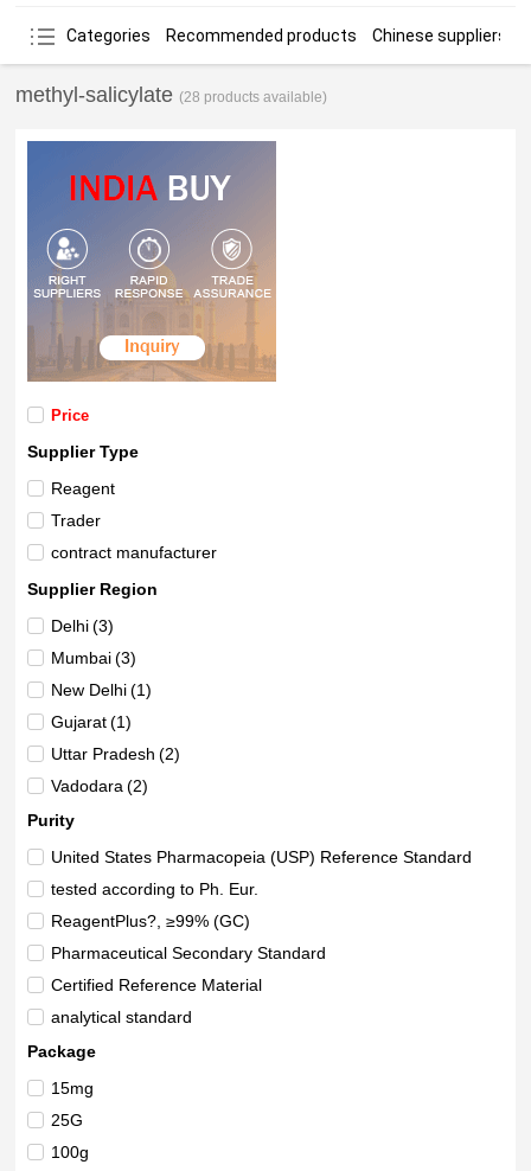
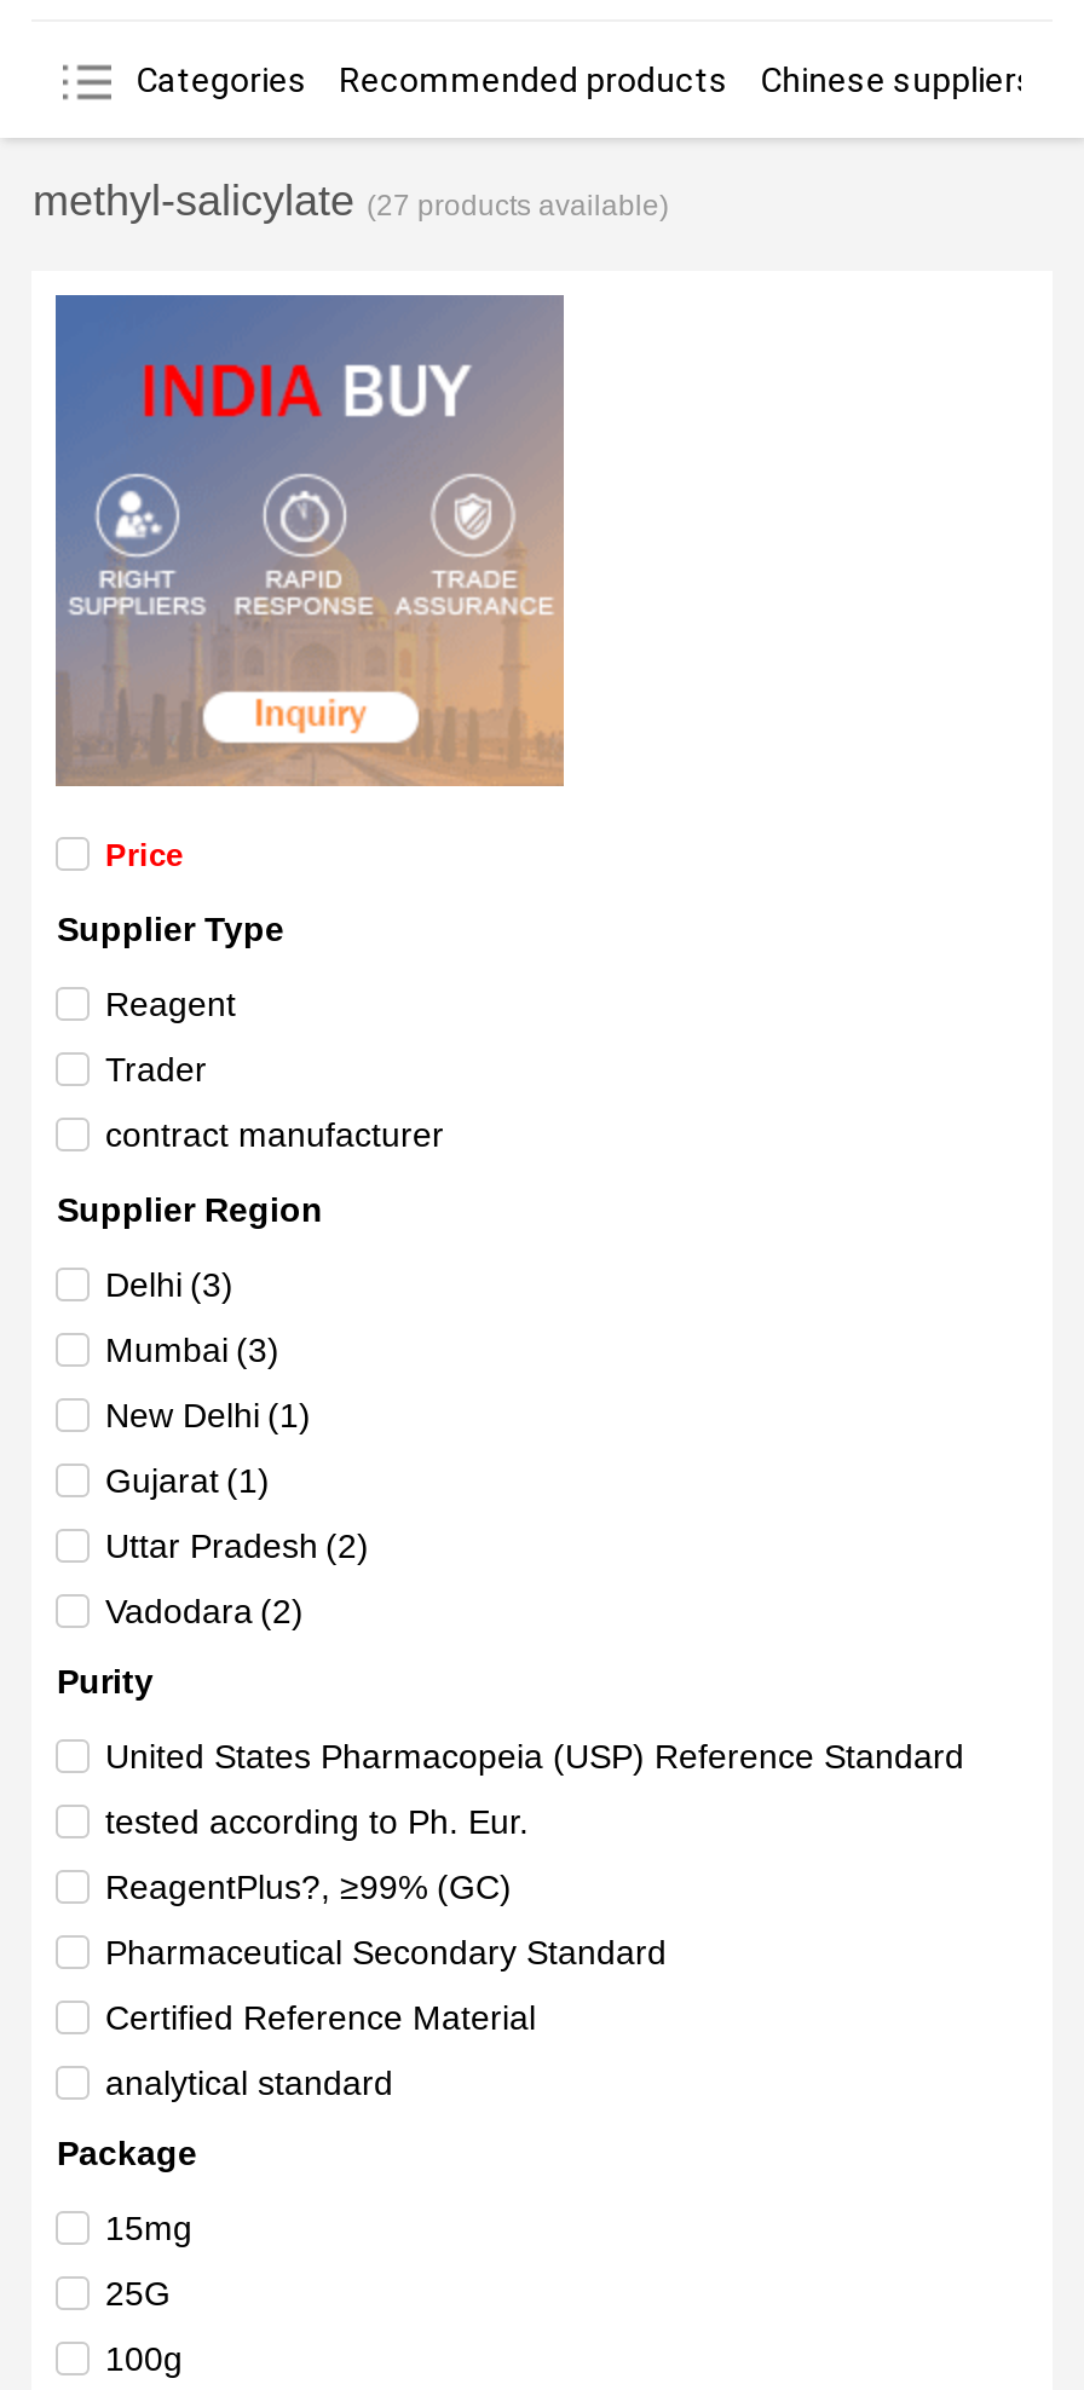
[16,83,328,107] methyl-salicylate (28 products available) -> [32,177,669,225] methyl-salicylate (27 products available)

